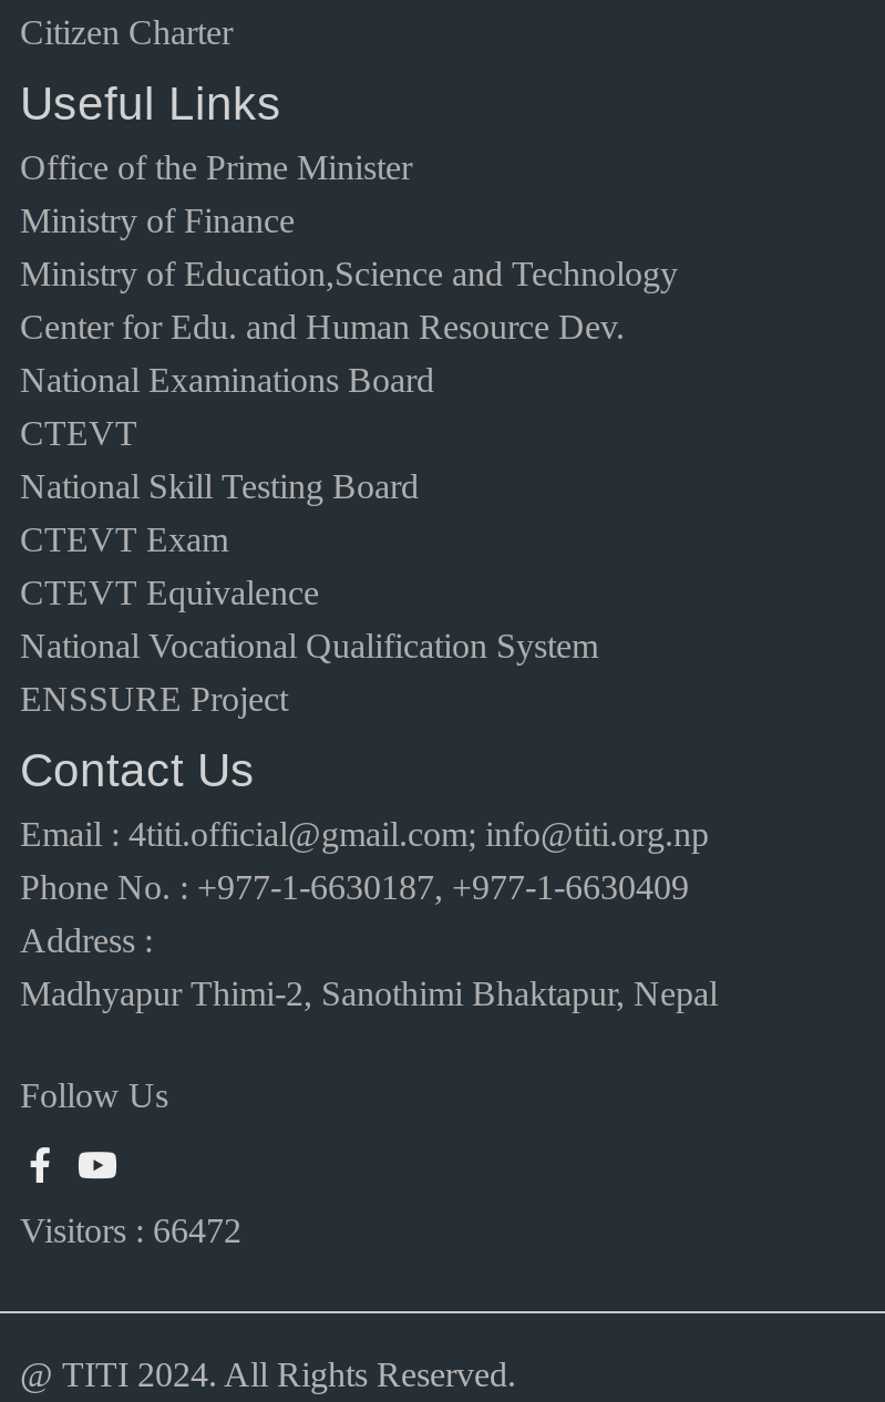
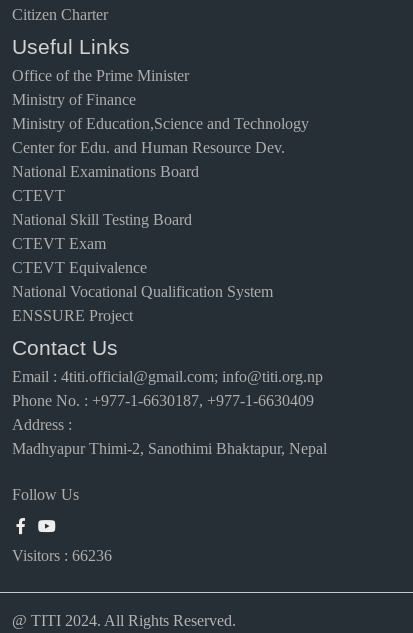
[20,1211,241,1248] Visitors : 66472 -> [12,547,112,564] Visitors : 66236

